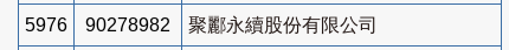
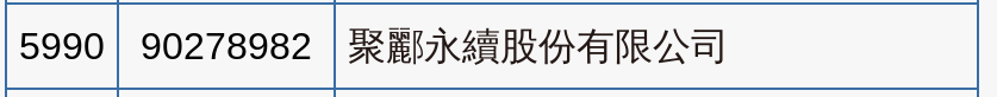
[25,15,378,35] 5976 90278982 聚酈永續股份有限公司 -> [19,26,729,66] 5990 90278982 聚酈永續股份有限公司

